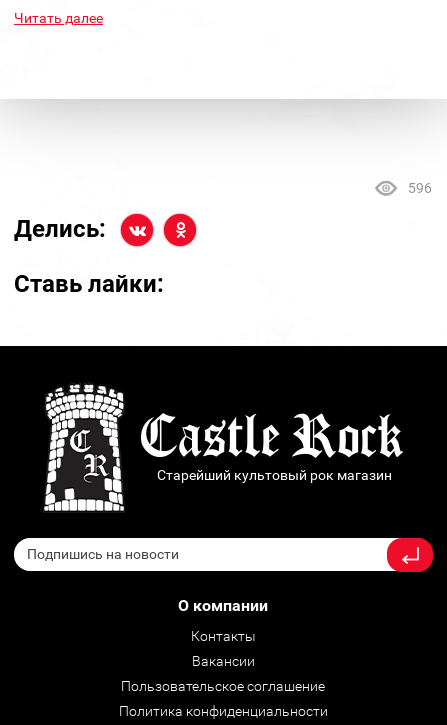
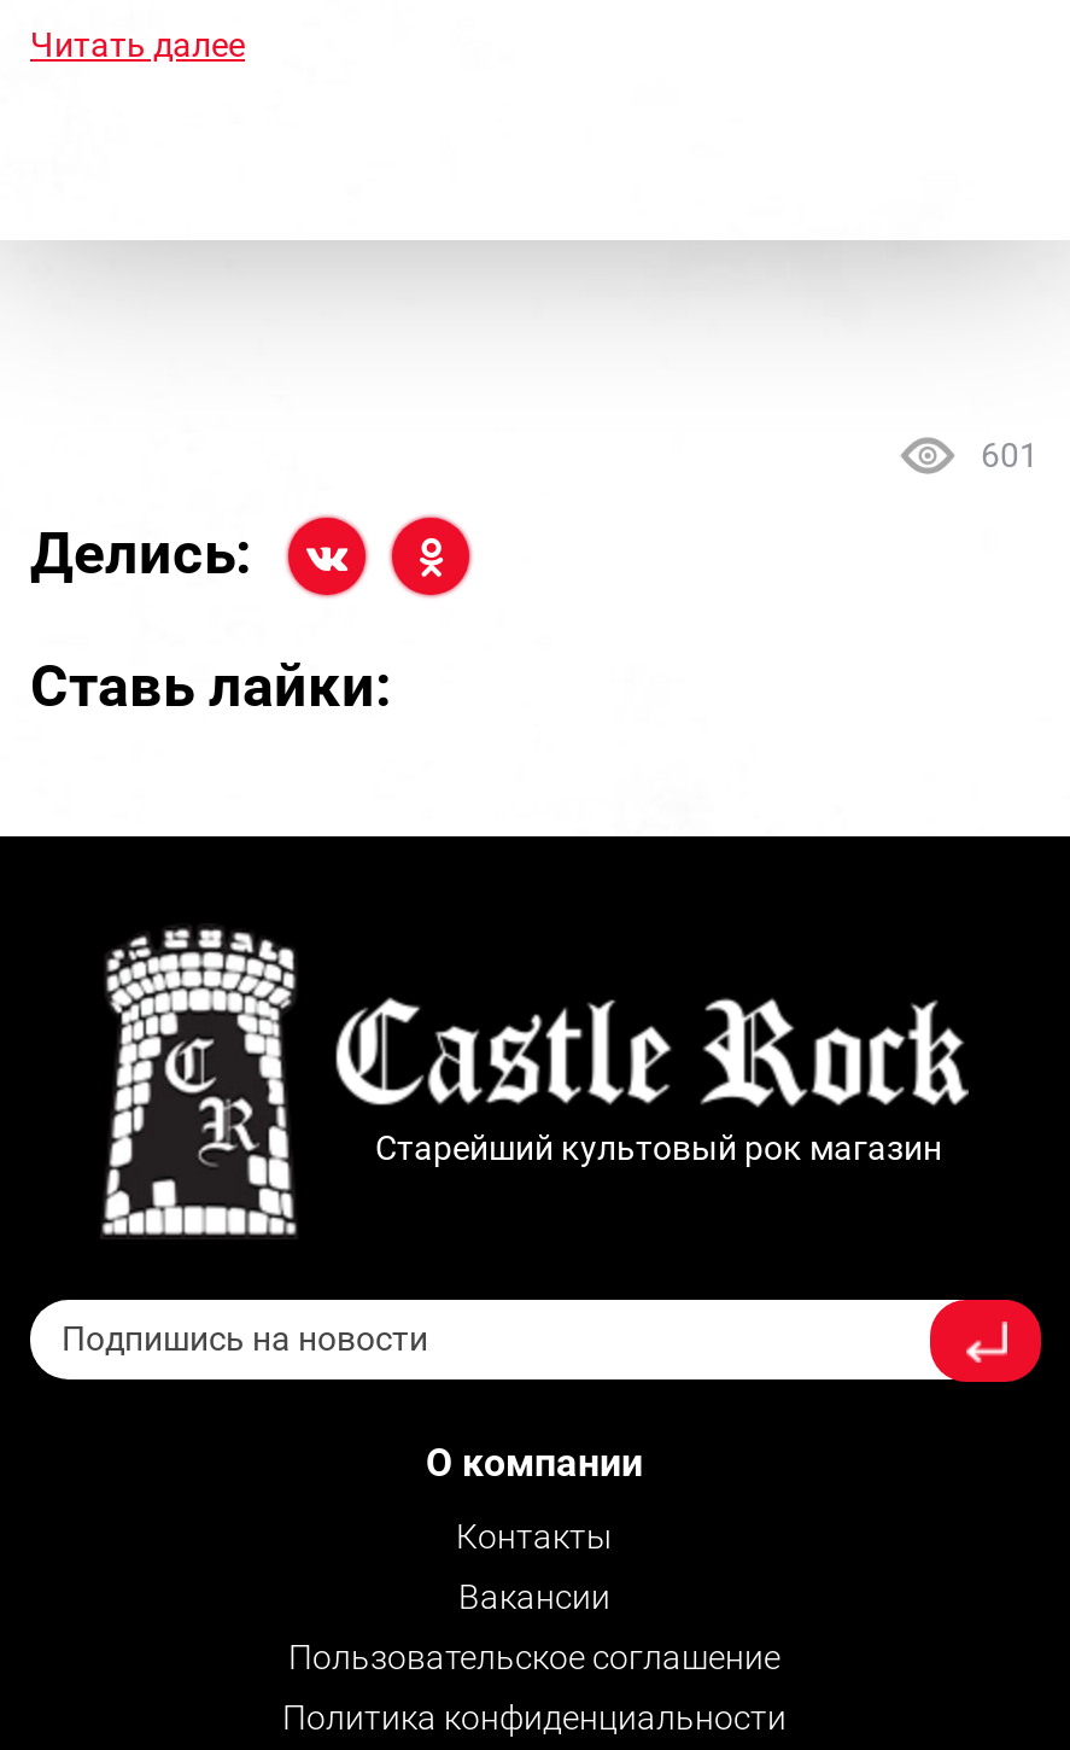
[408,180,432,196] 596 -> [981,435,1039,474] 601

